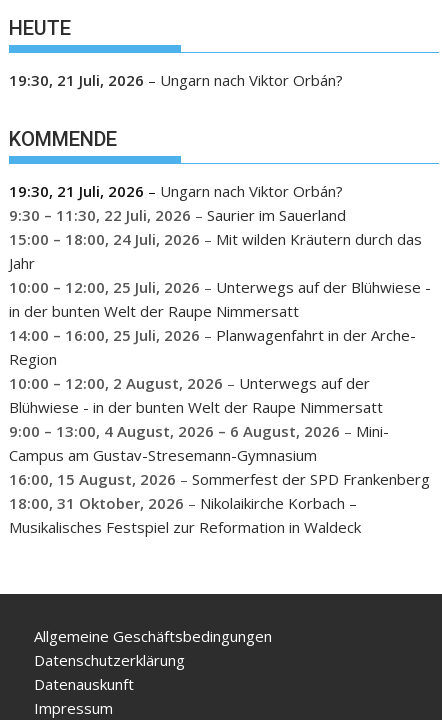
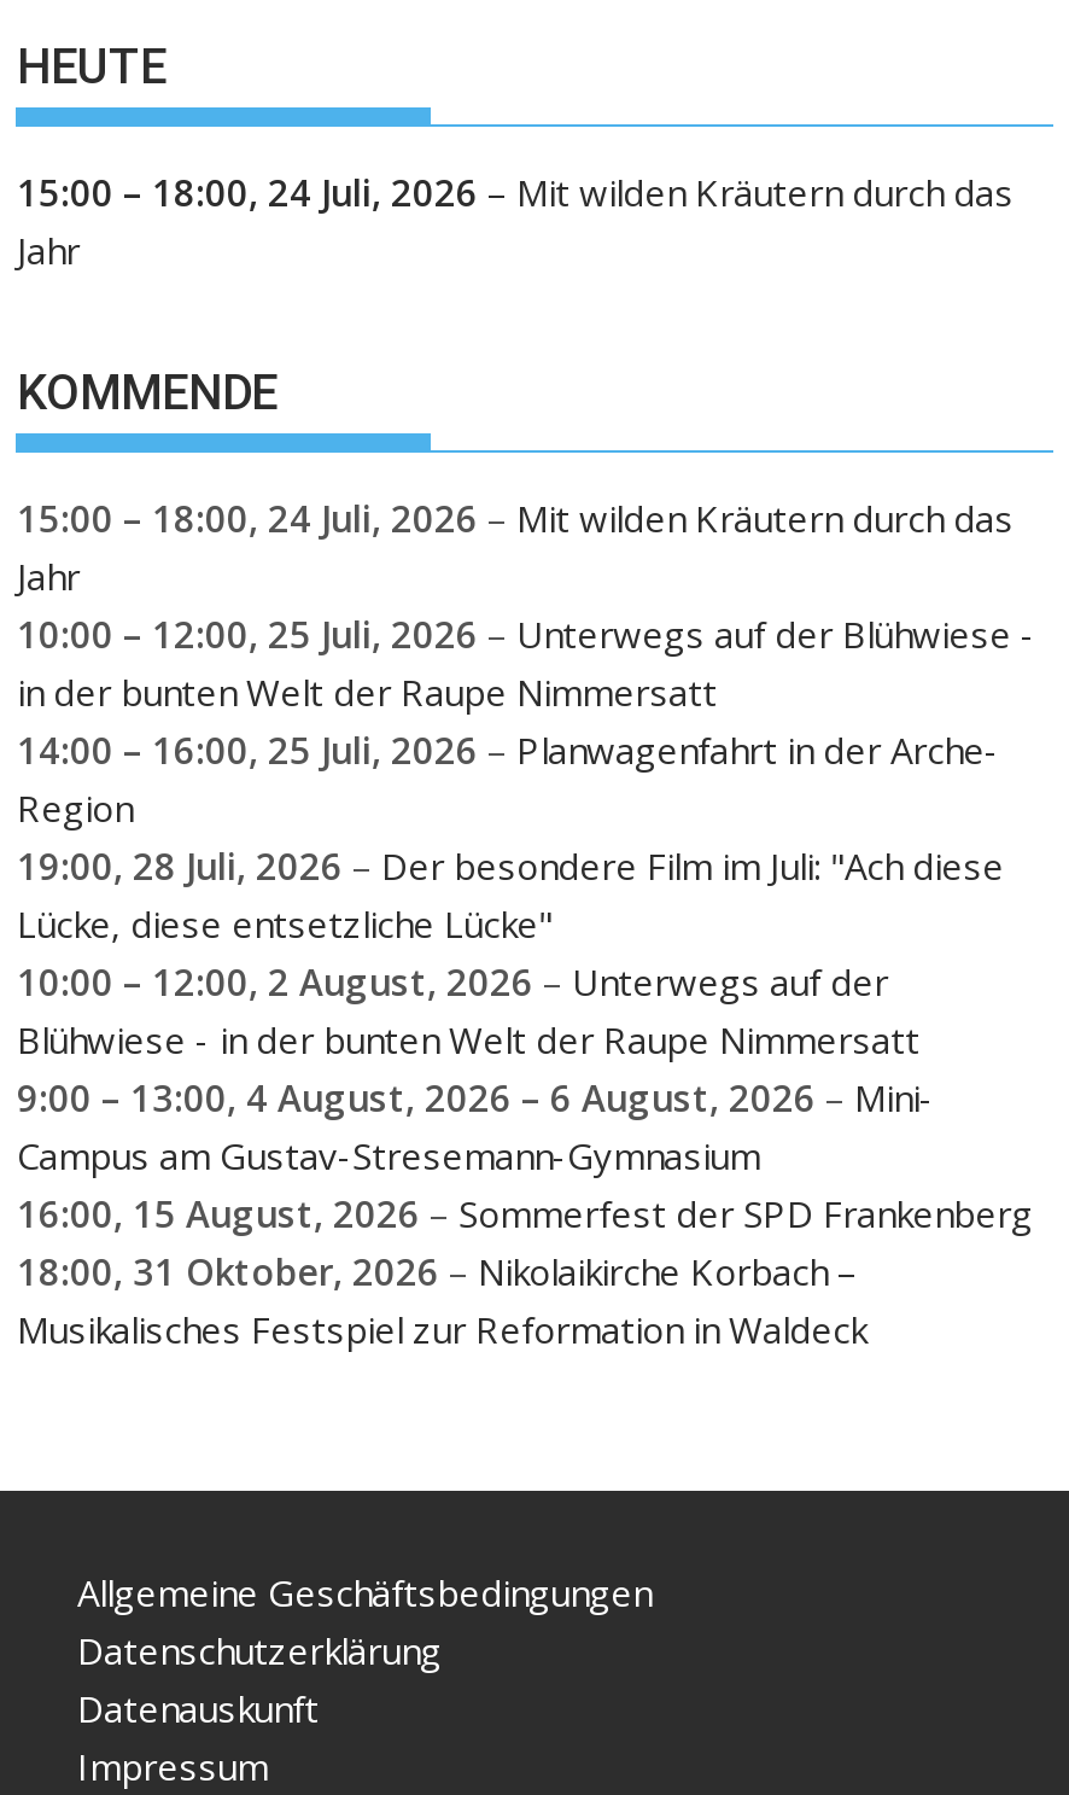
[9,70,343,90] 19:30, 21 Juli, 2026 – Ungarn nach Viktor Orbán? -> [17,168,1013,274] 15:00 – 18:00, 24 Juli, 2026 – Mit wilden Kräutern durch das | Jahr
[9,180,346,224] 19:30, 21 Juli, 2026 – Ungarn nach Viktor Orbán? | 9:30 – 11:30, 22 Juli, 2026 – Saurier im Sauerland -> none
moved [9,228,431,368] -> [17,493,1035,831]: 15:00 – 18:00, 24 Juli, 2026 – Mit wilden Kräutern durch das | Jahr | 10:00 – 12:00, 25 Juli, 2026 – Unterwegs auf der Blühwiese - | in der bunten Welt der Raupe Nimmersatt | 14:00 – 16:00, 25 Juli, 2026 – Planwagenfahrt in der Arche- | Region
none -> [17,840,1004,946] 19:00, 28 Juli, 2026 – Der besondere Film im Juli: "Ach diese | Lücke, diese entsetzliche Lücke"

